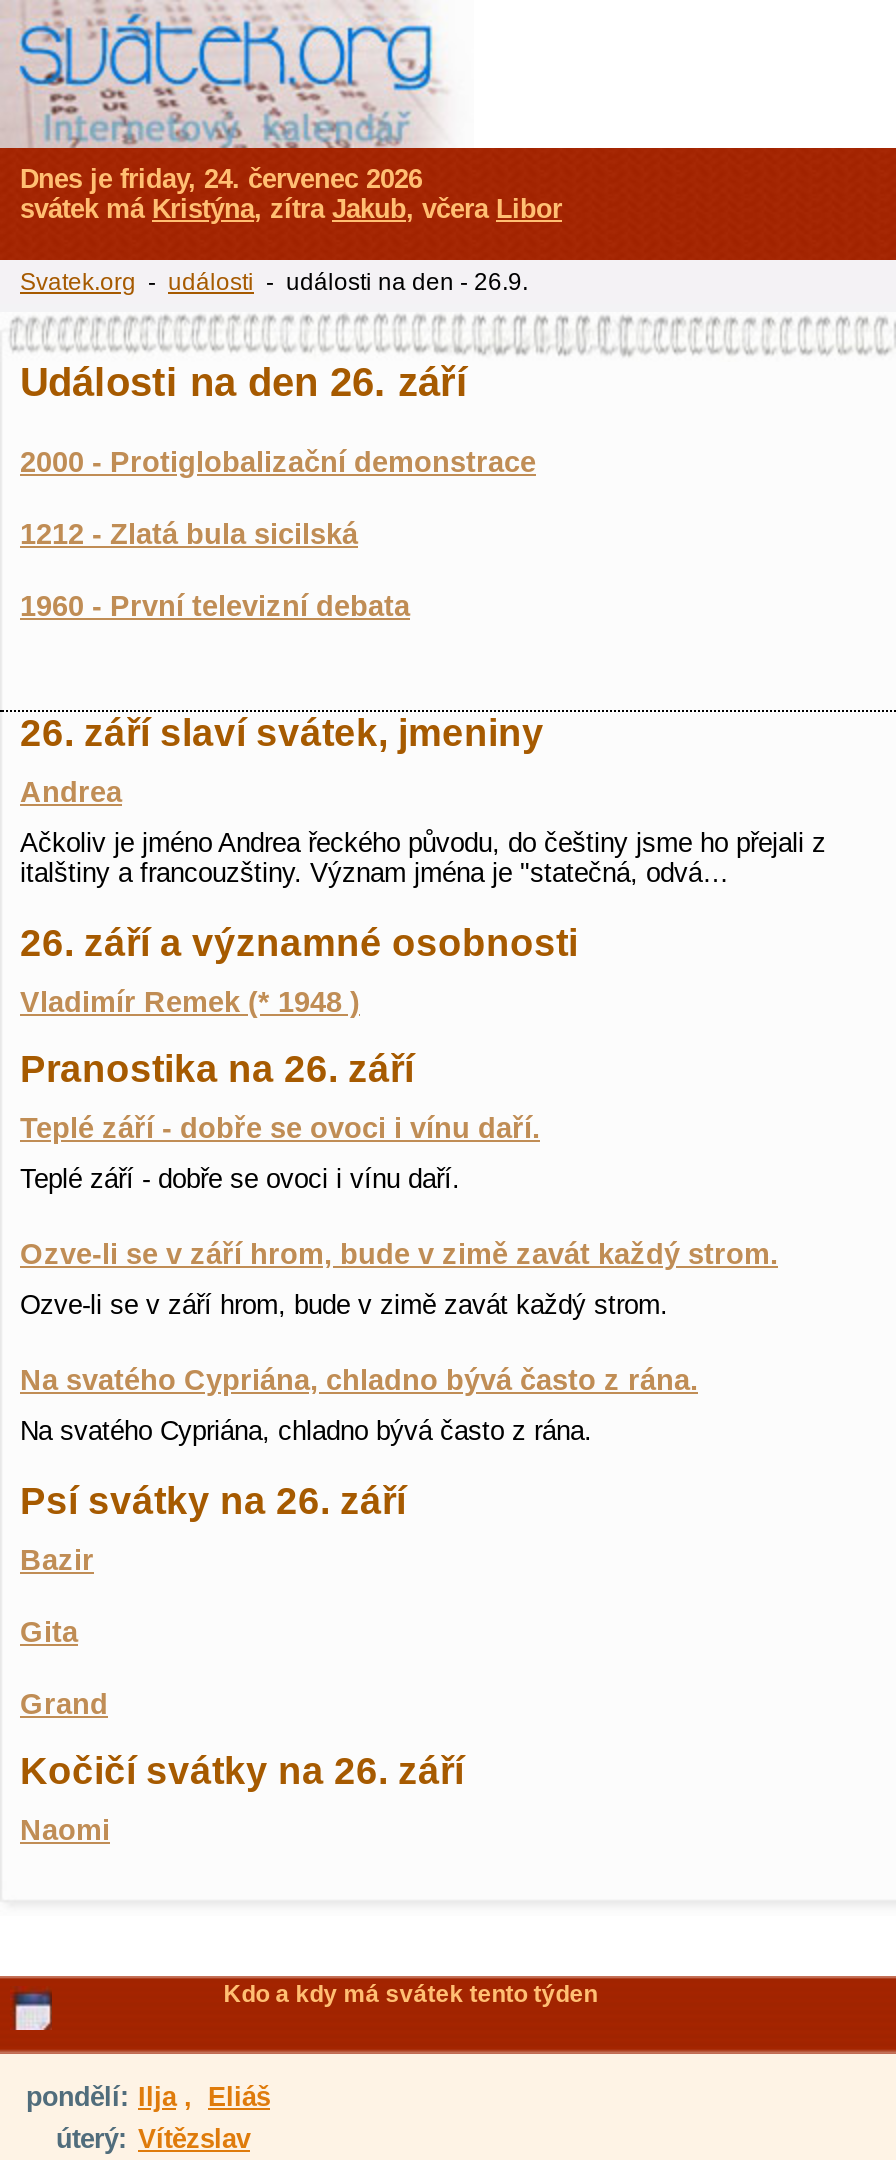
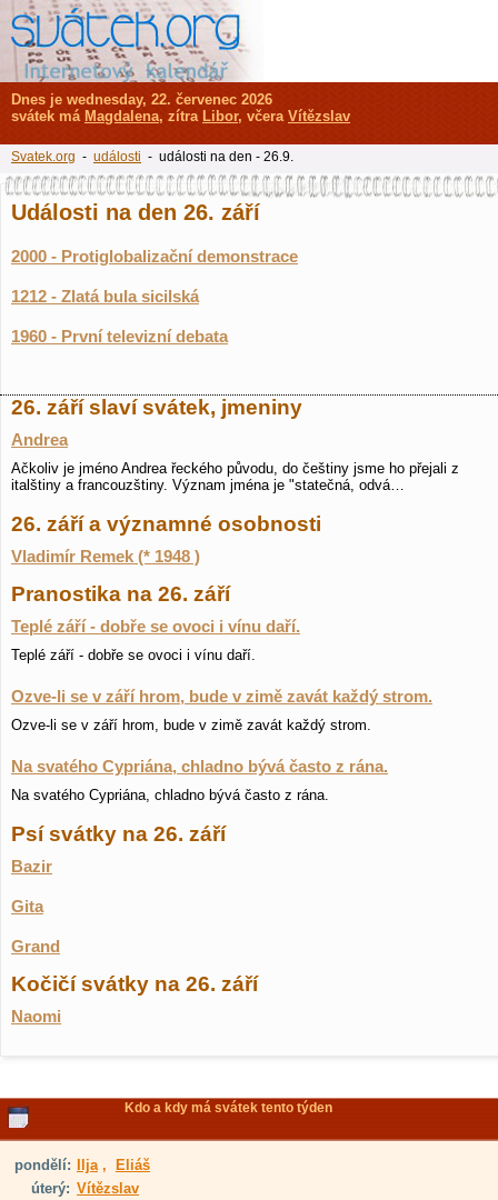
[20,164,422,194] Dnes je friday, 24. červenec 2026 -> [11,91,272,108] Dnes je wednesday, 22. červenec 2026
[20,194,562,224] svátek má Kristýna, zítra Jakub, včera Libor -> [11,108,350,124] svátek má Magdalena, zítra Libor, včera Vítězslav

